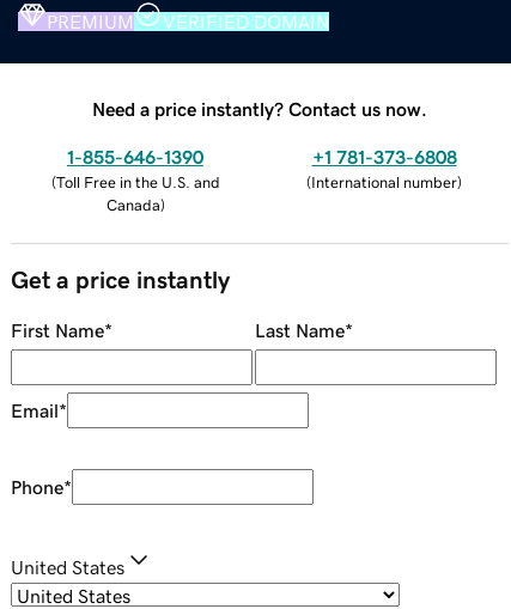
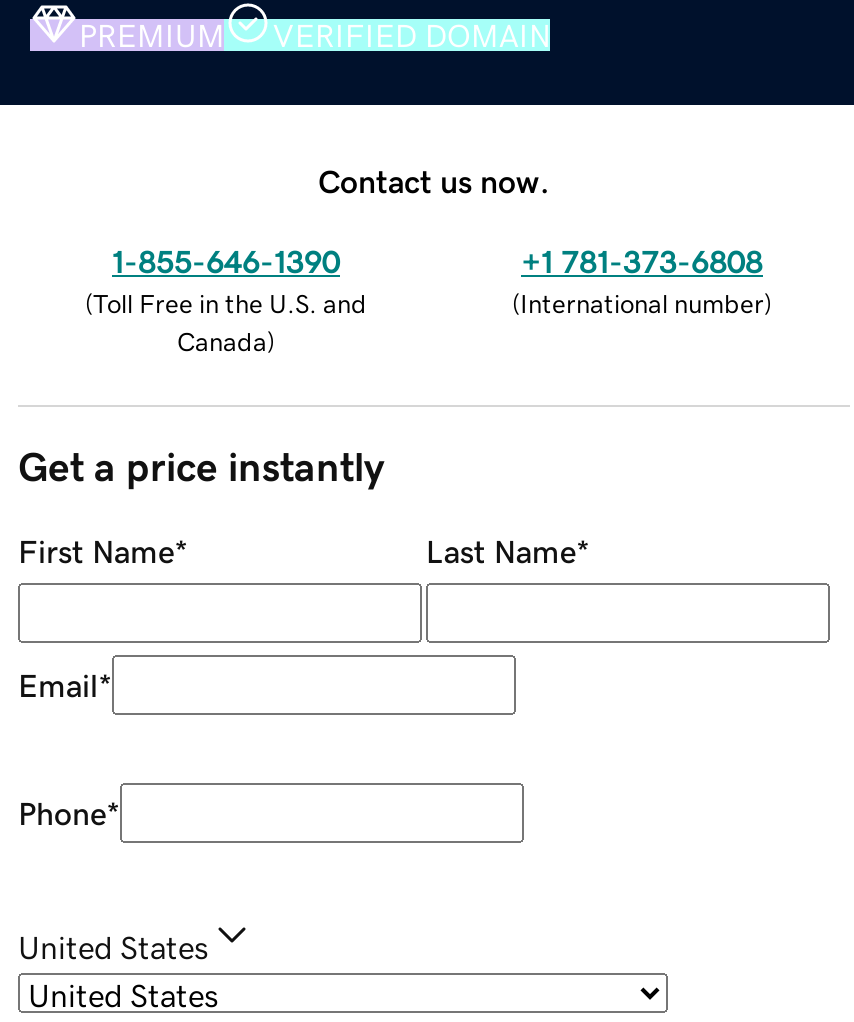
[92,99,427,118] Need a price instantly? Contact us now. -> [318,164,550,196] Contact us now.

